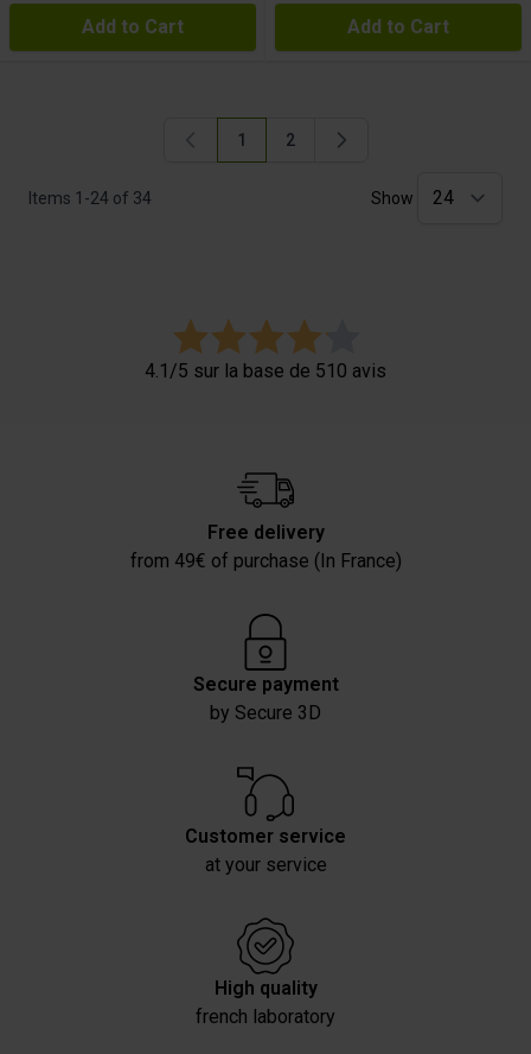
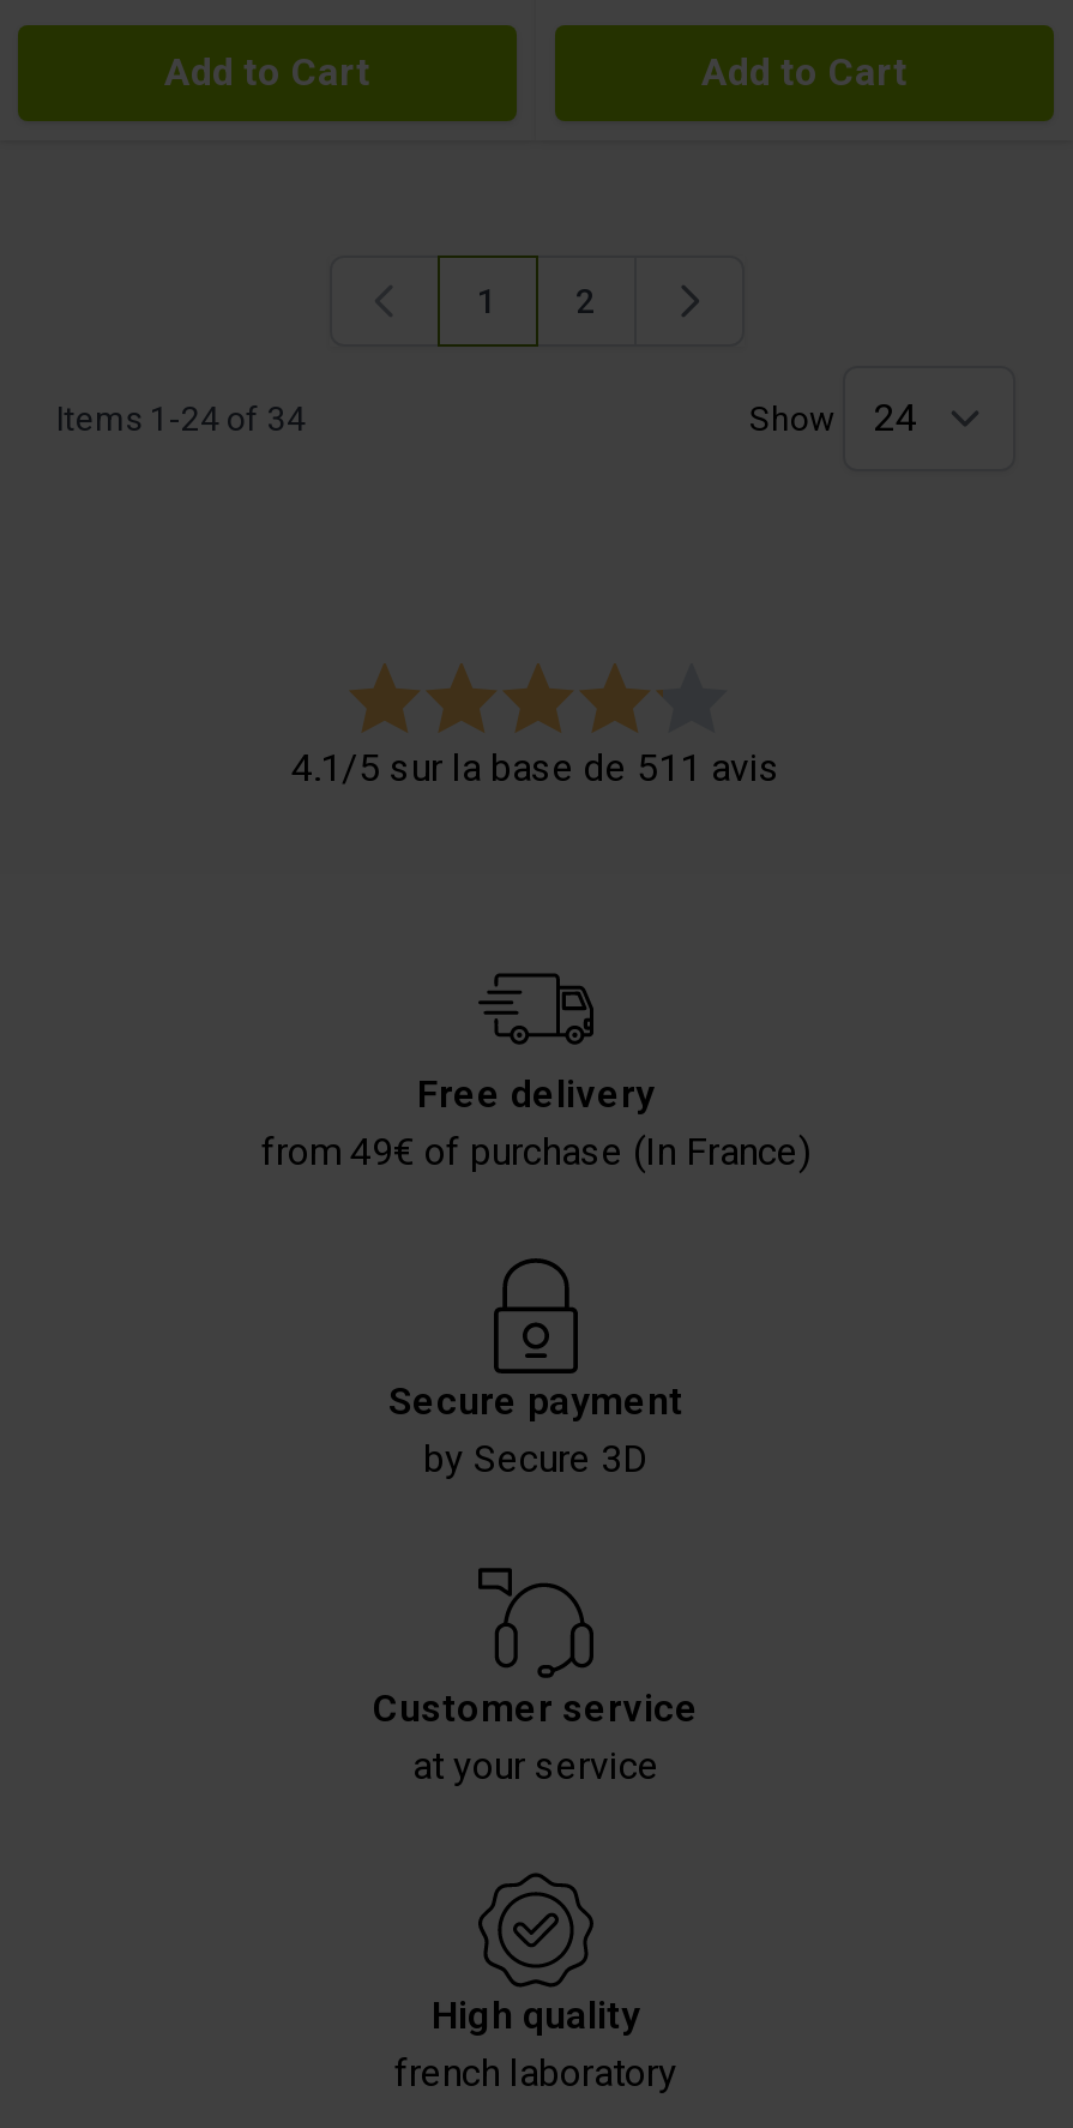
[145,360,386,382] 4.1/5 sur la base de 510 avis -> [291,745,780,791] 4.1/5 sur la base de 511 avis

